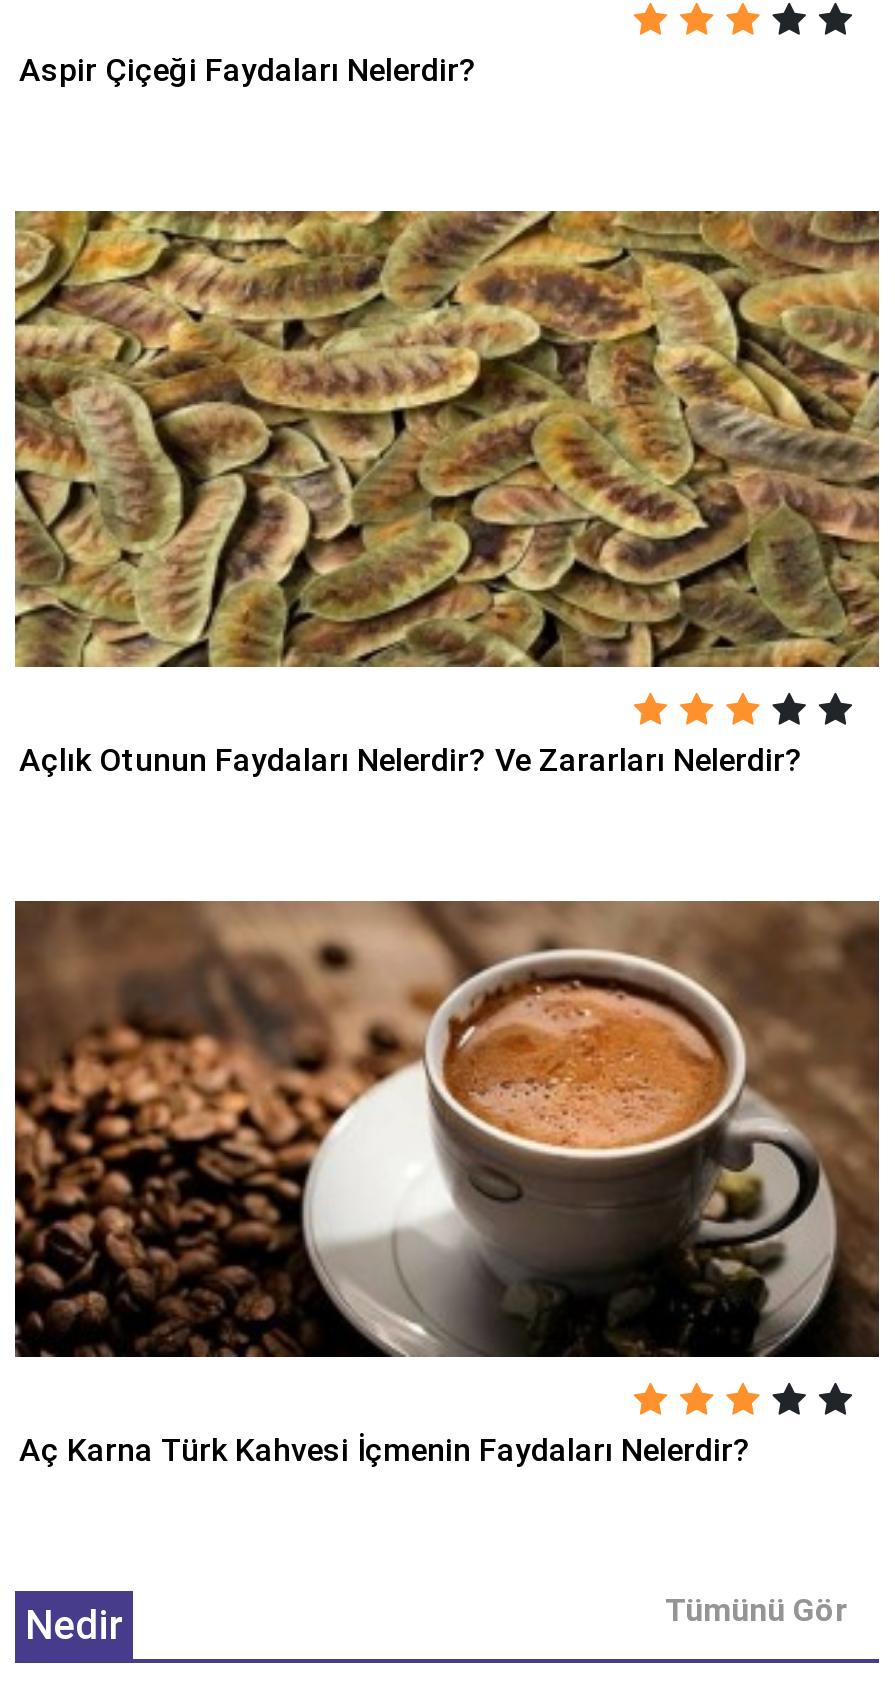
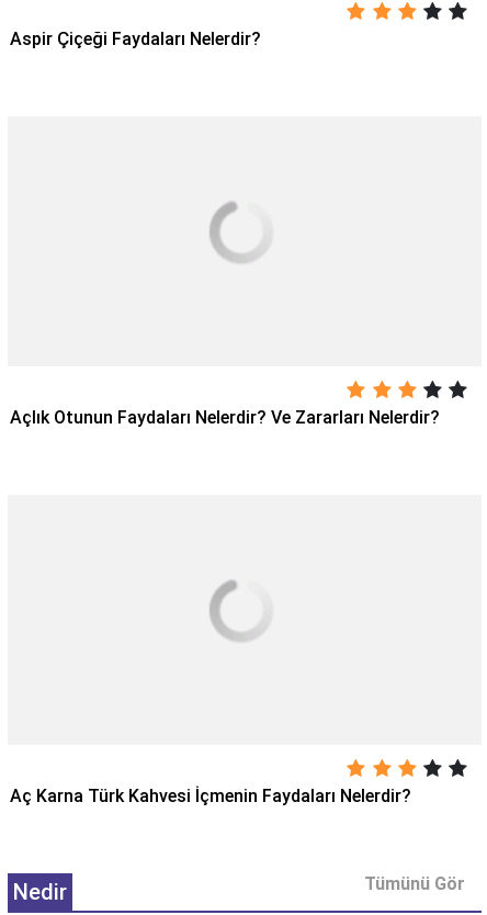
[13,209,881,669] [image] -> none
[13,899,881,1359] [image] -> none

